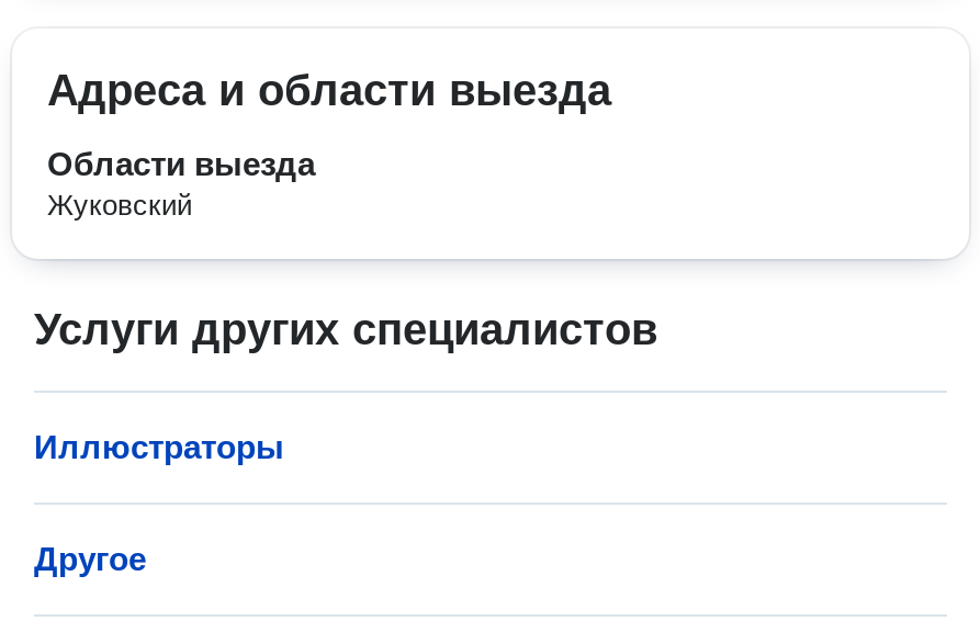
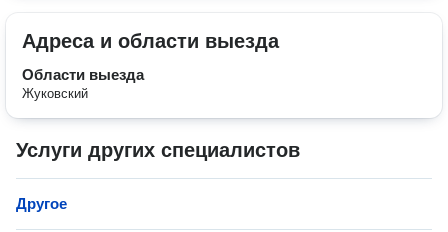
[34,428,284,465] Иллюстраторы -> none

